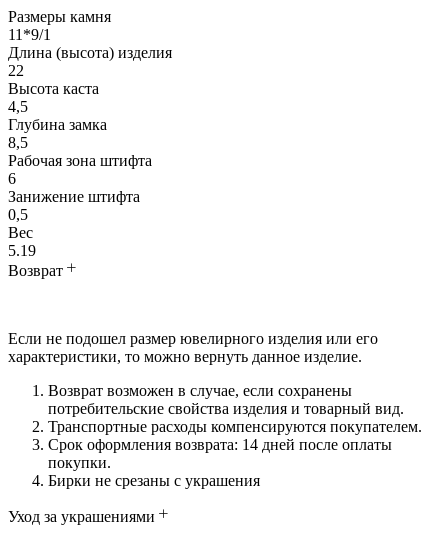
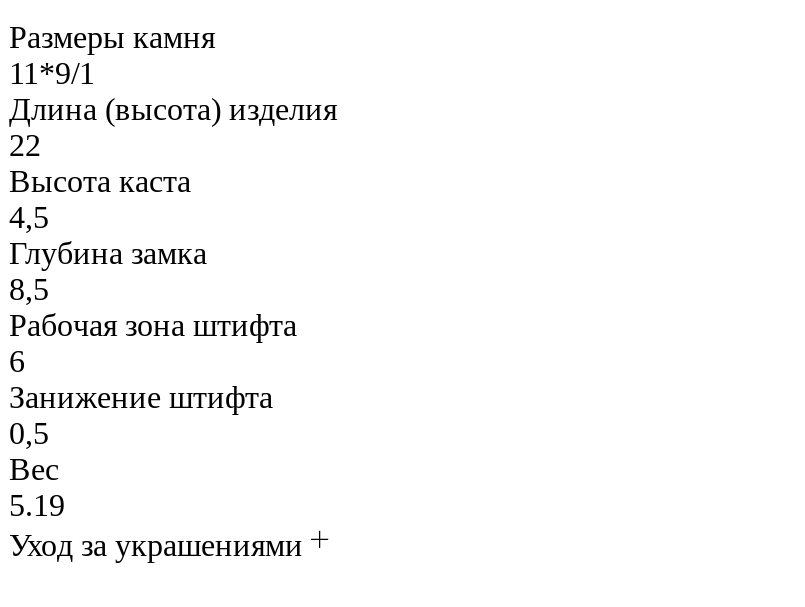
[8,262,63,279] Возврат -> none
[8,330,422,489] Если не подошел размер ювелирного изделия или его | характеристики, то можно вернуть данное изделие. | Возврат возможен в случае, если сохранены | потребительские свойства изделия и товарный вид. | Транспортные расходы компенсируются покупателем. | Срок оформления возврата: 14 дней после оплаты | покупки. | Бирки не срезаны с украшения -> none

